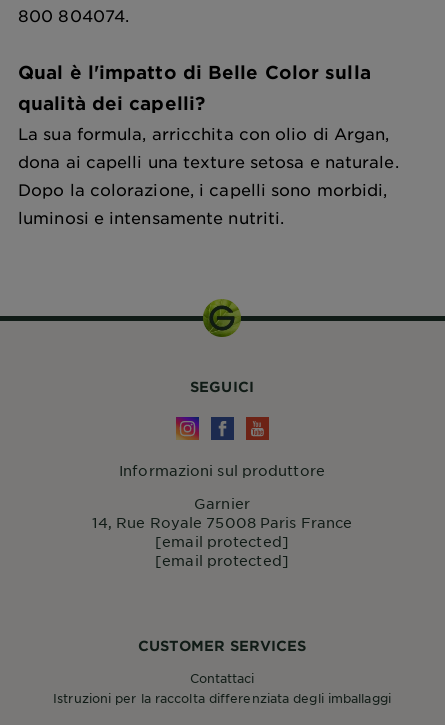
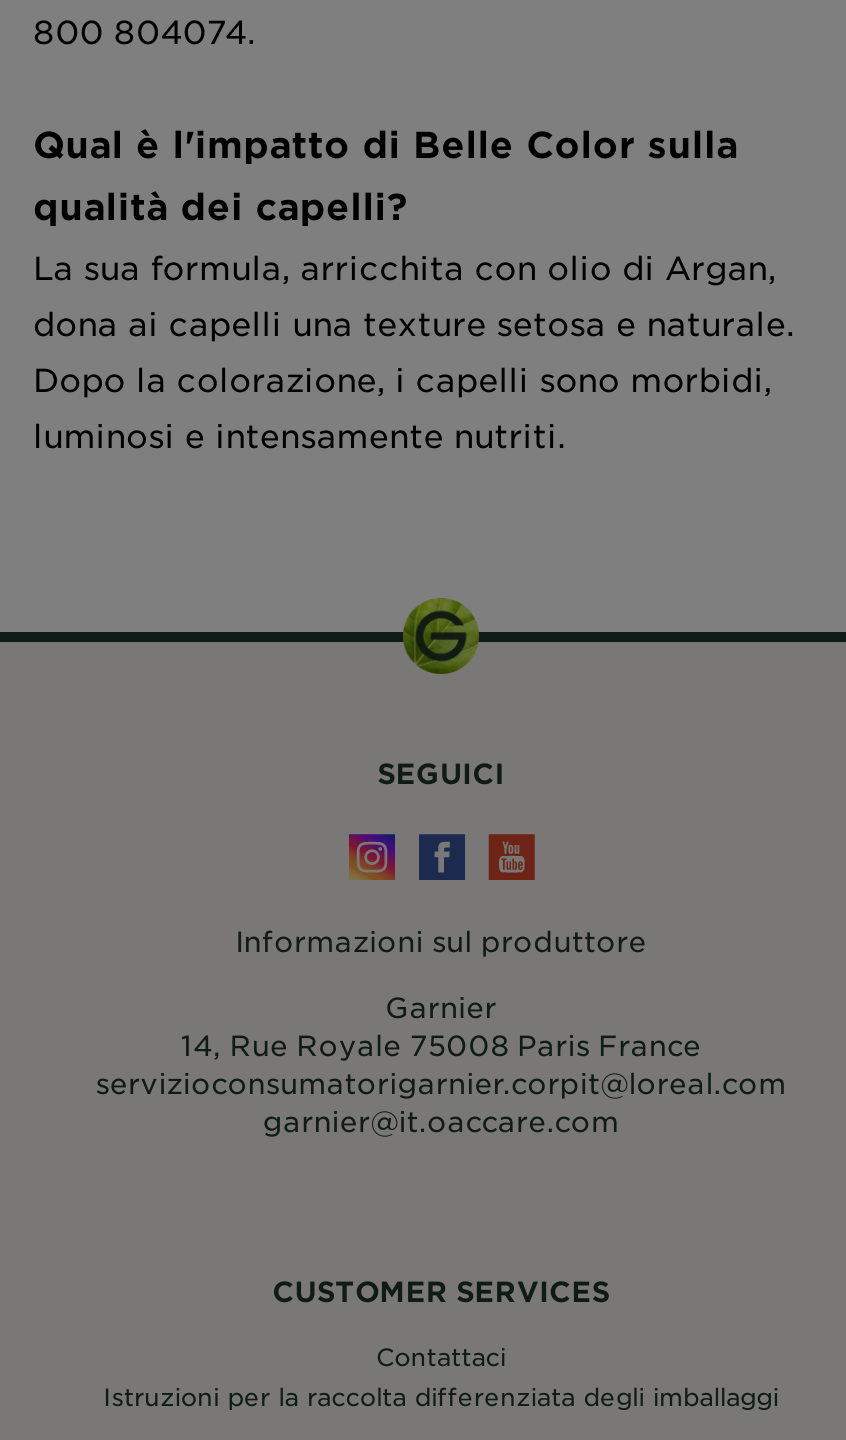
[155,532,289,569] [email protected] | [email protected] -> [96,1064,786,1138] servizioconsumatorigarnier.corpit@loreal.com | garnier@it.oaccare.com

